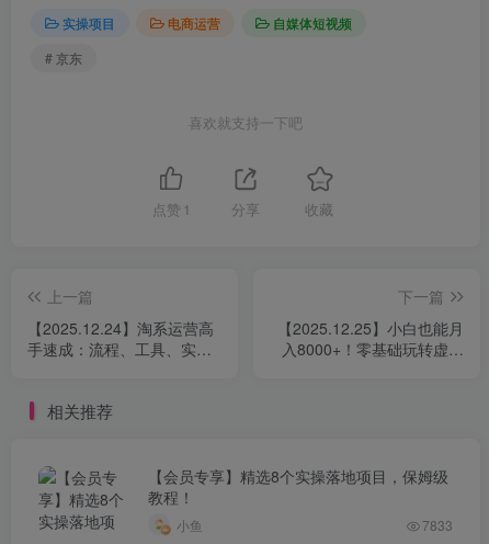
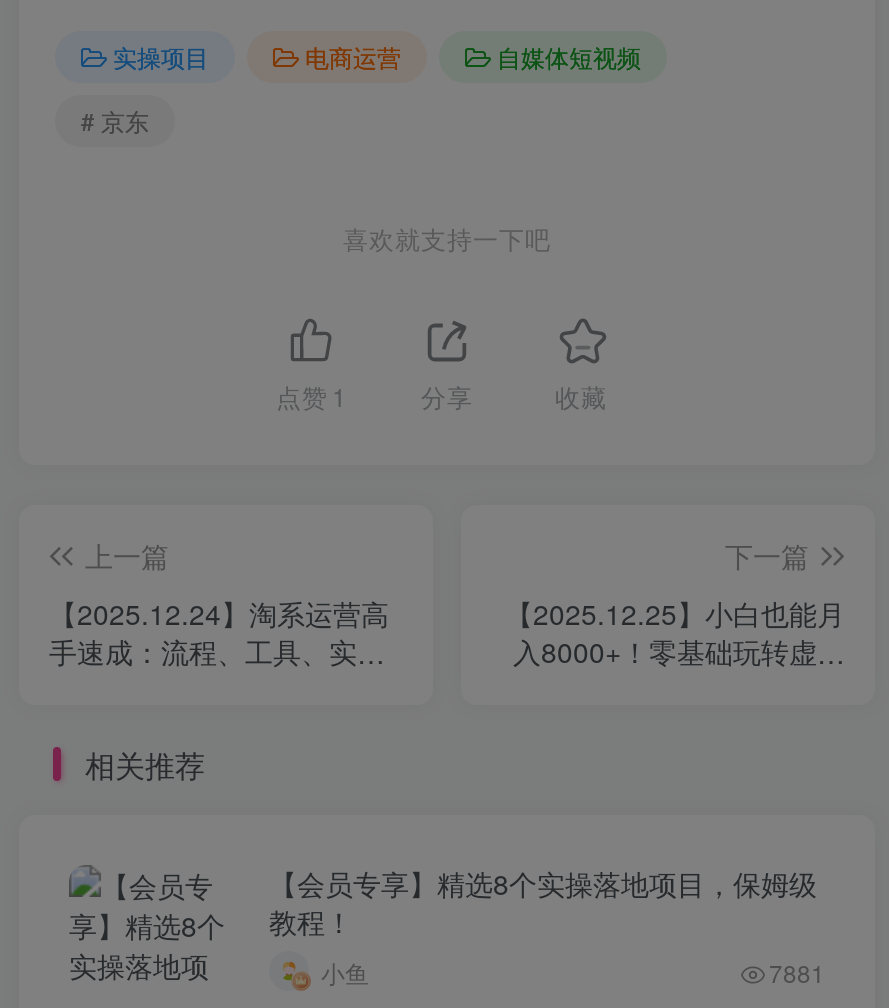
[422,515,453,534] 7833 -> [769,955,825,989] 7881

